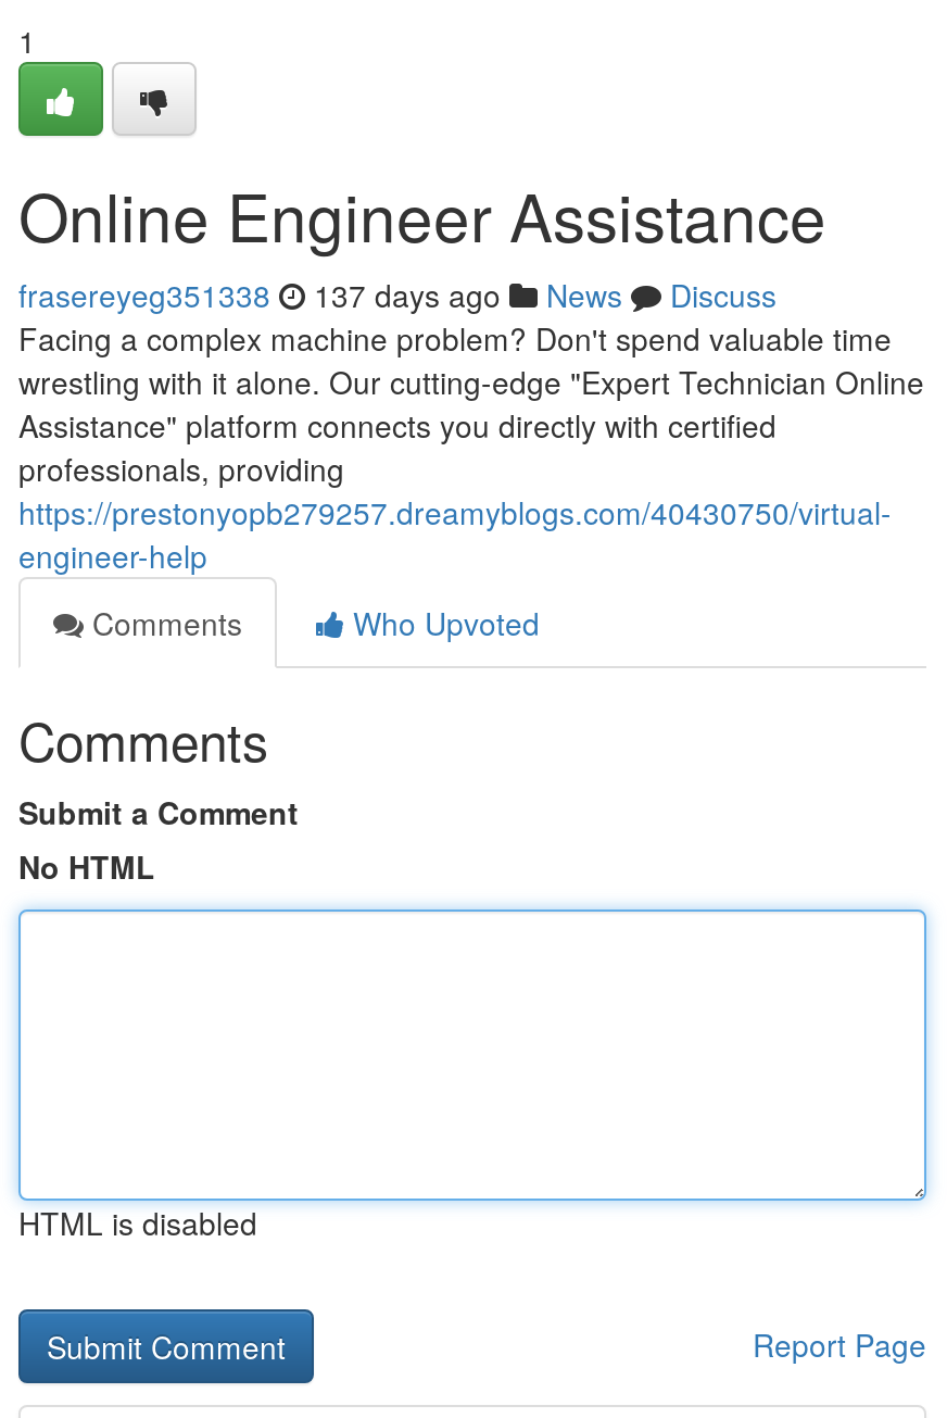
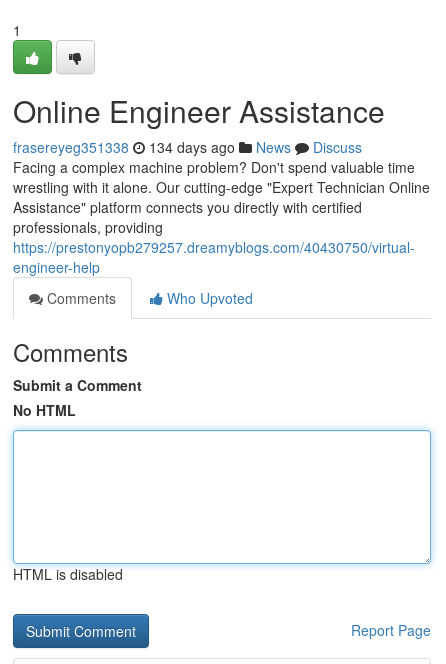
[18,273,776,316] frasereyeg351338 137 days ago News Discuss -> [13,137,362,157] frasereyeg351338 134 days ago News Discuss

